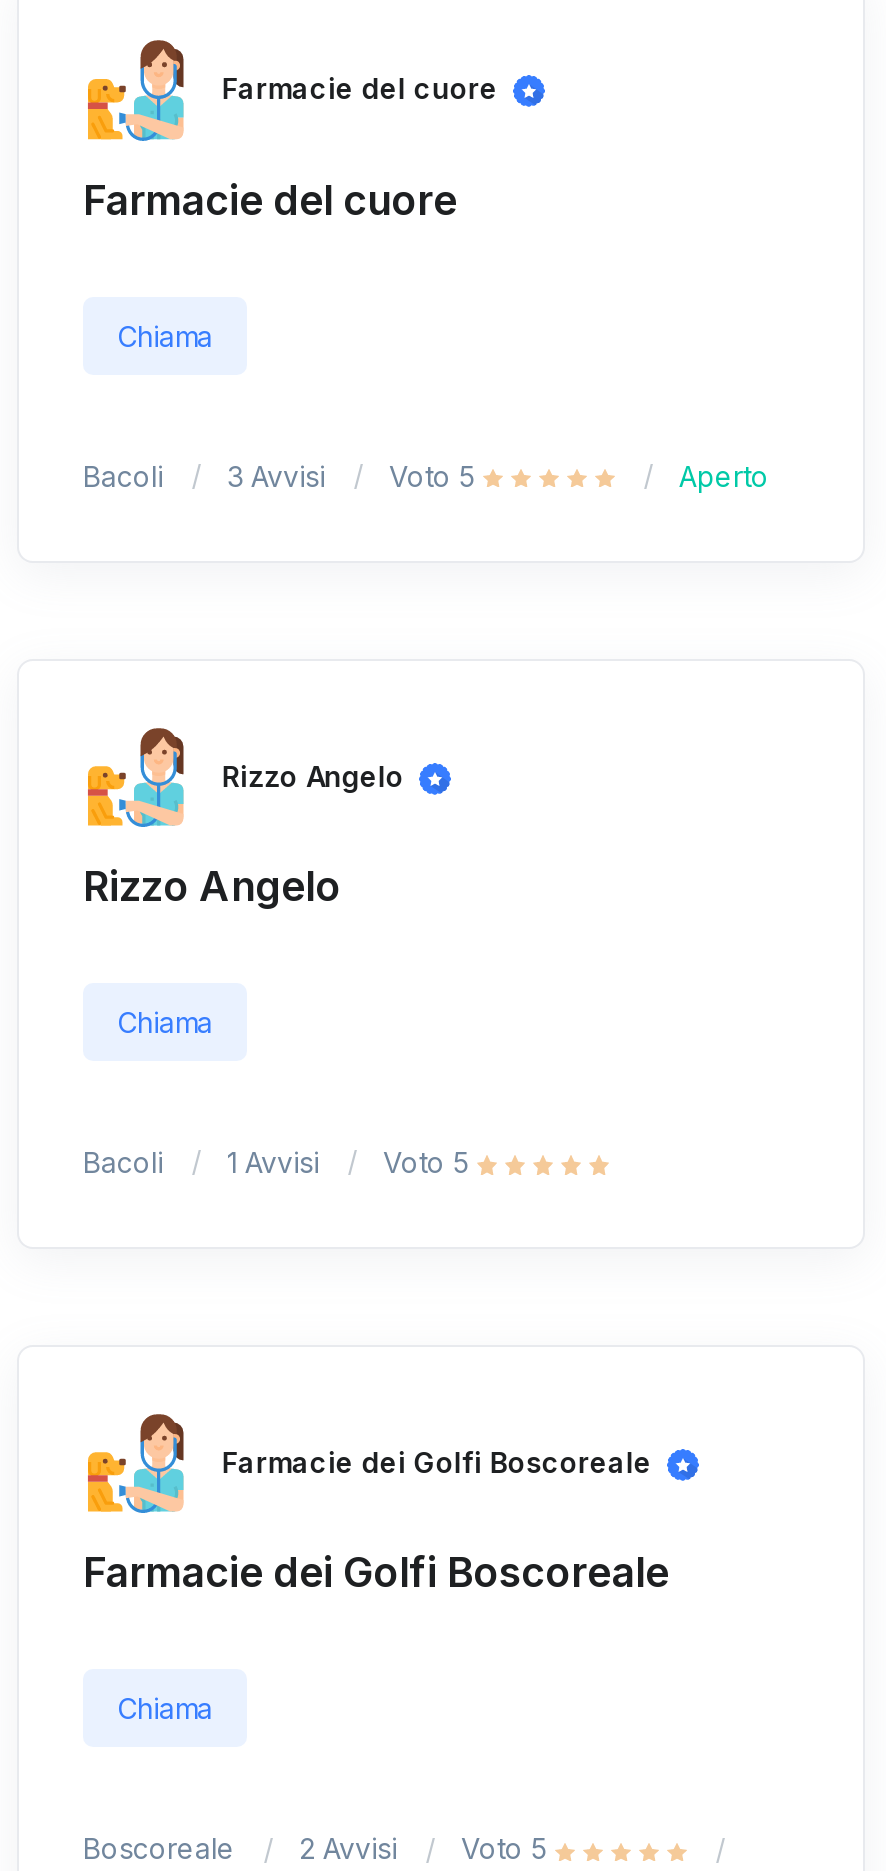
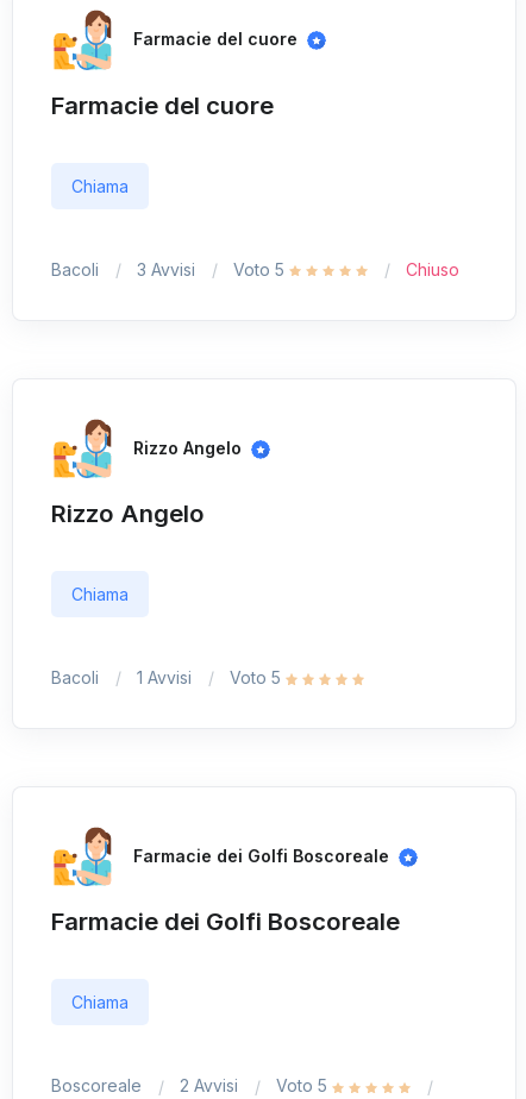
[679,458,769,492] Aperto -> [406,259,459,279] Chiuso

